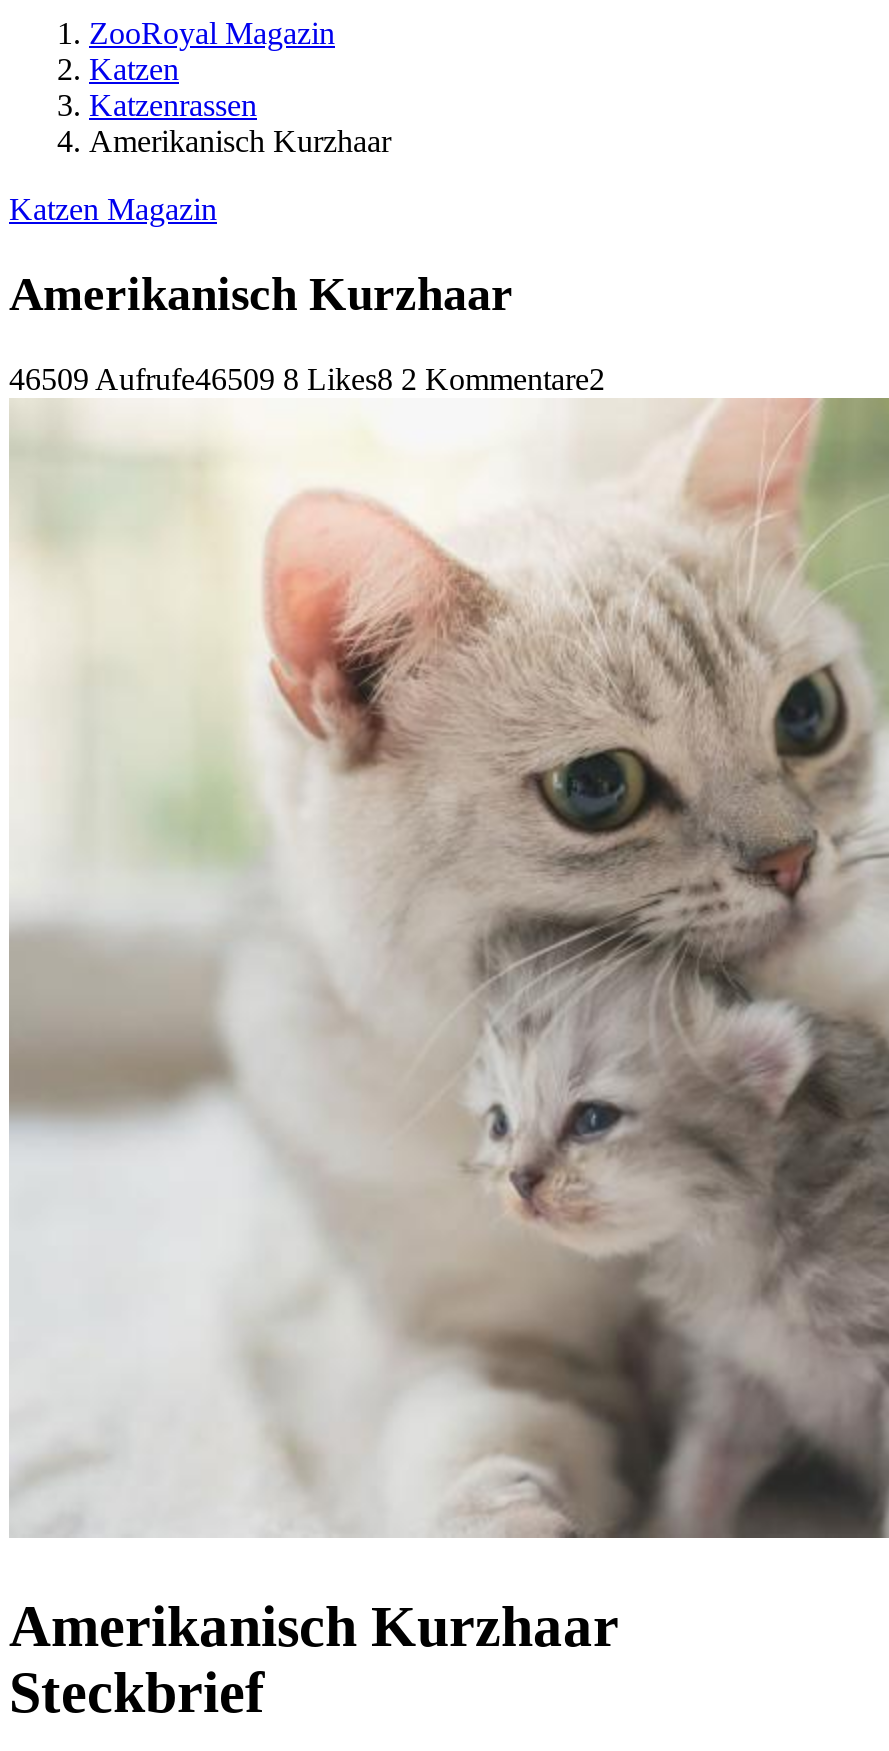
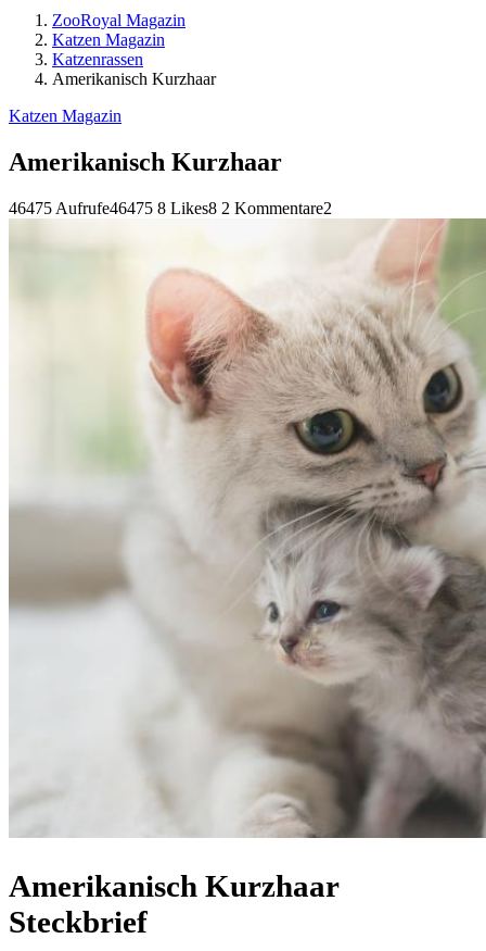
[89,52,179,86] Katzen -> [52,30,165,49] Katzen Magazin
[9,362,605,396] 46509 Aufrufe46509 8 Likes8 2 Kommentare2 -> [9,199,332,217] 46475 Aufrufe46475 8 Likes8 2 Kommentare2

